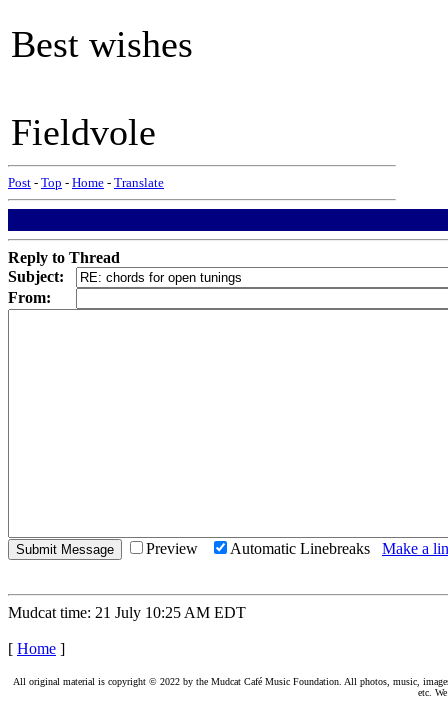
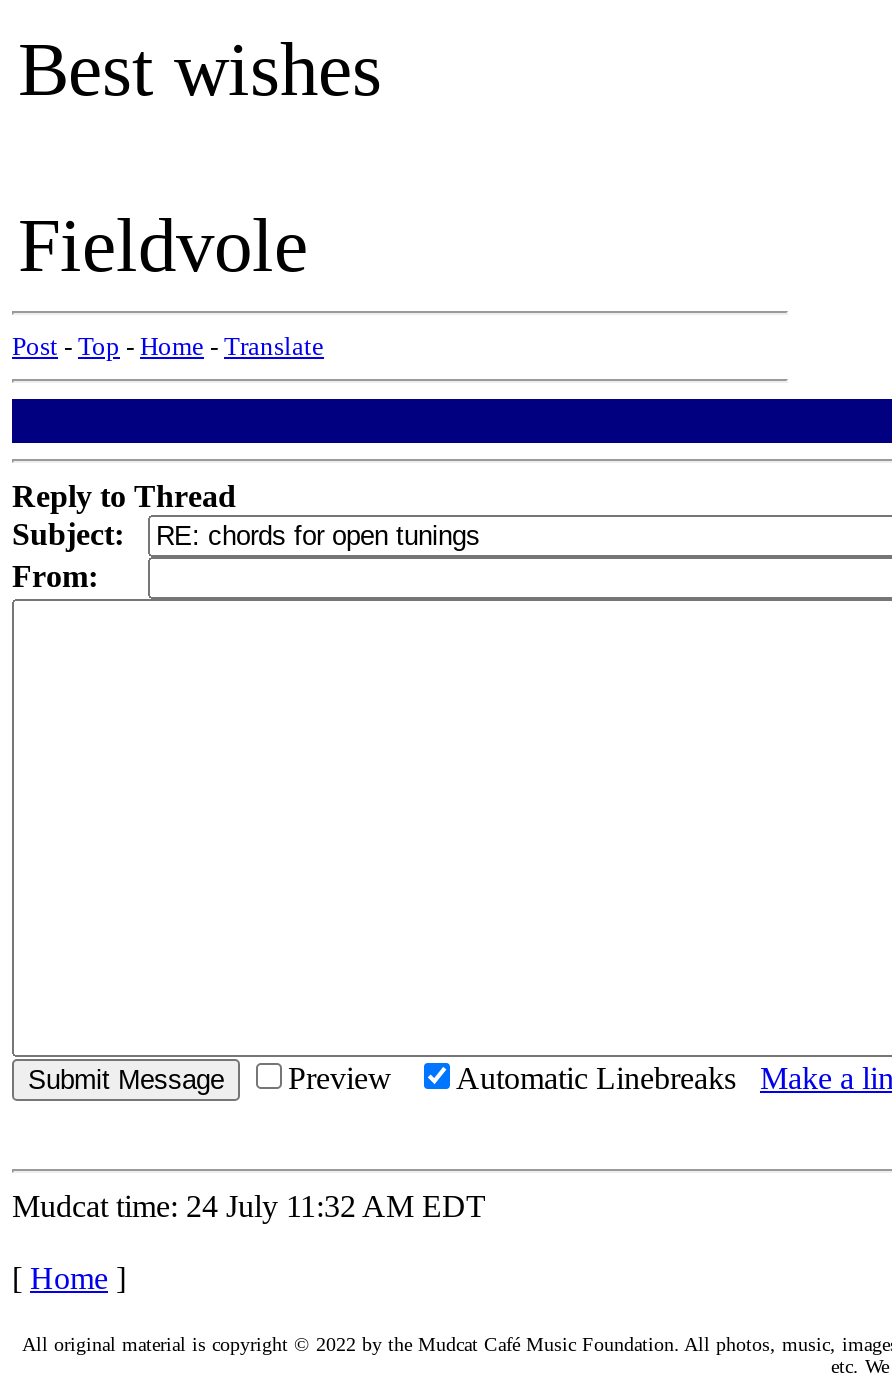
[8,604,246,621] Mudcat time: 21 July 10:25 AM EDT -> [12,1189,486,1223] Mudcat time: 24 July 11:32 AM EDT

